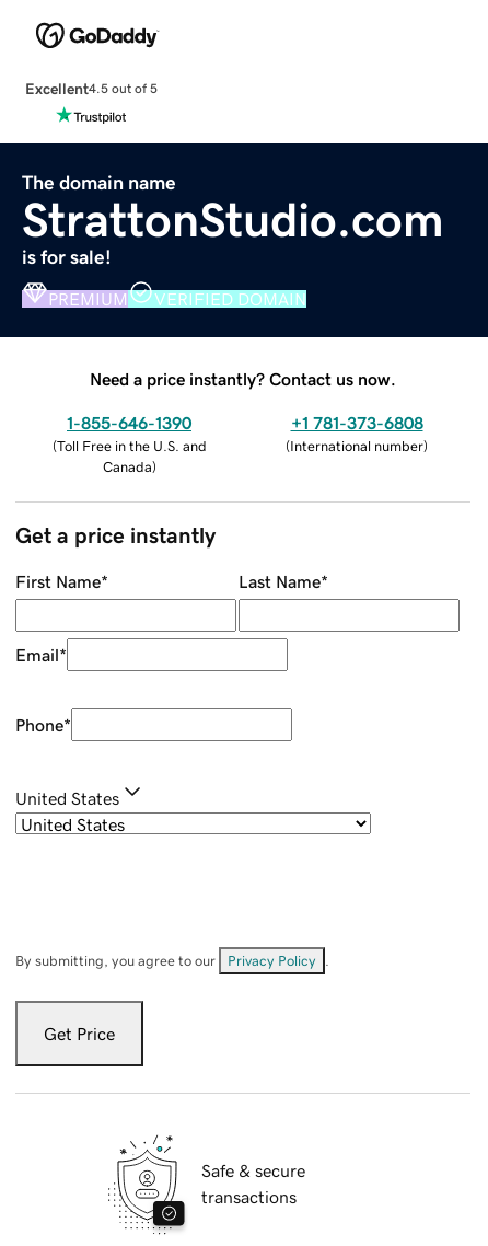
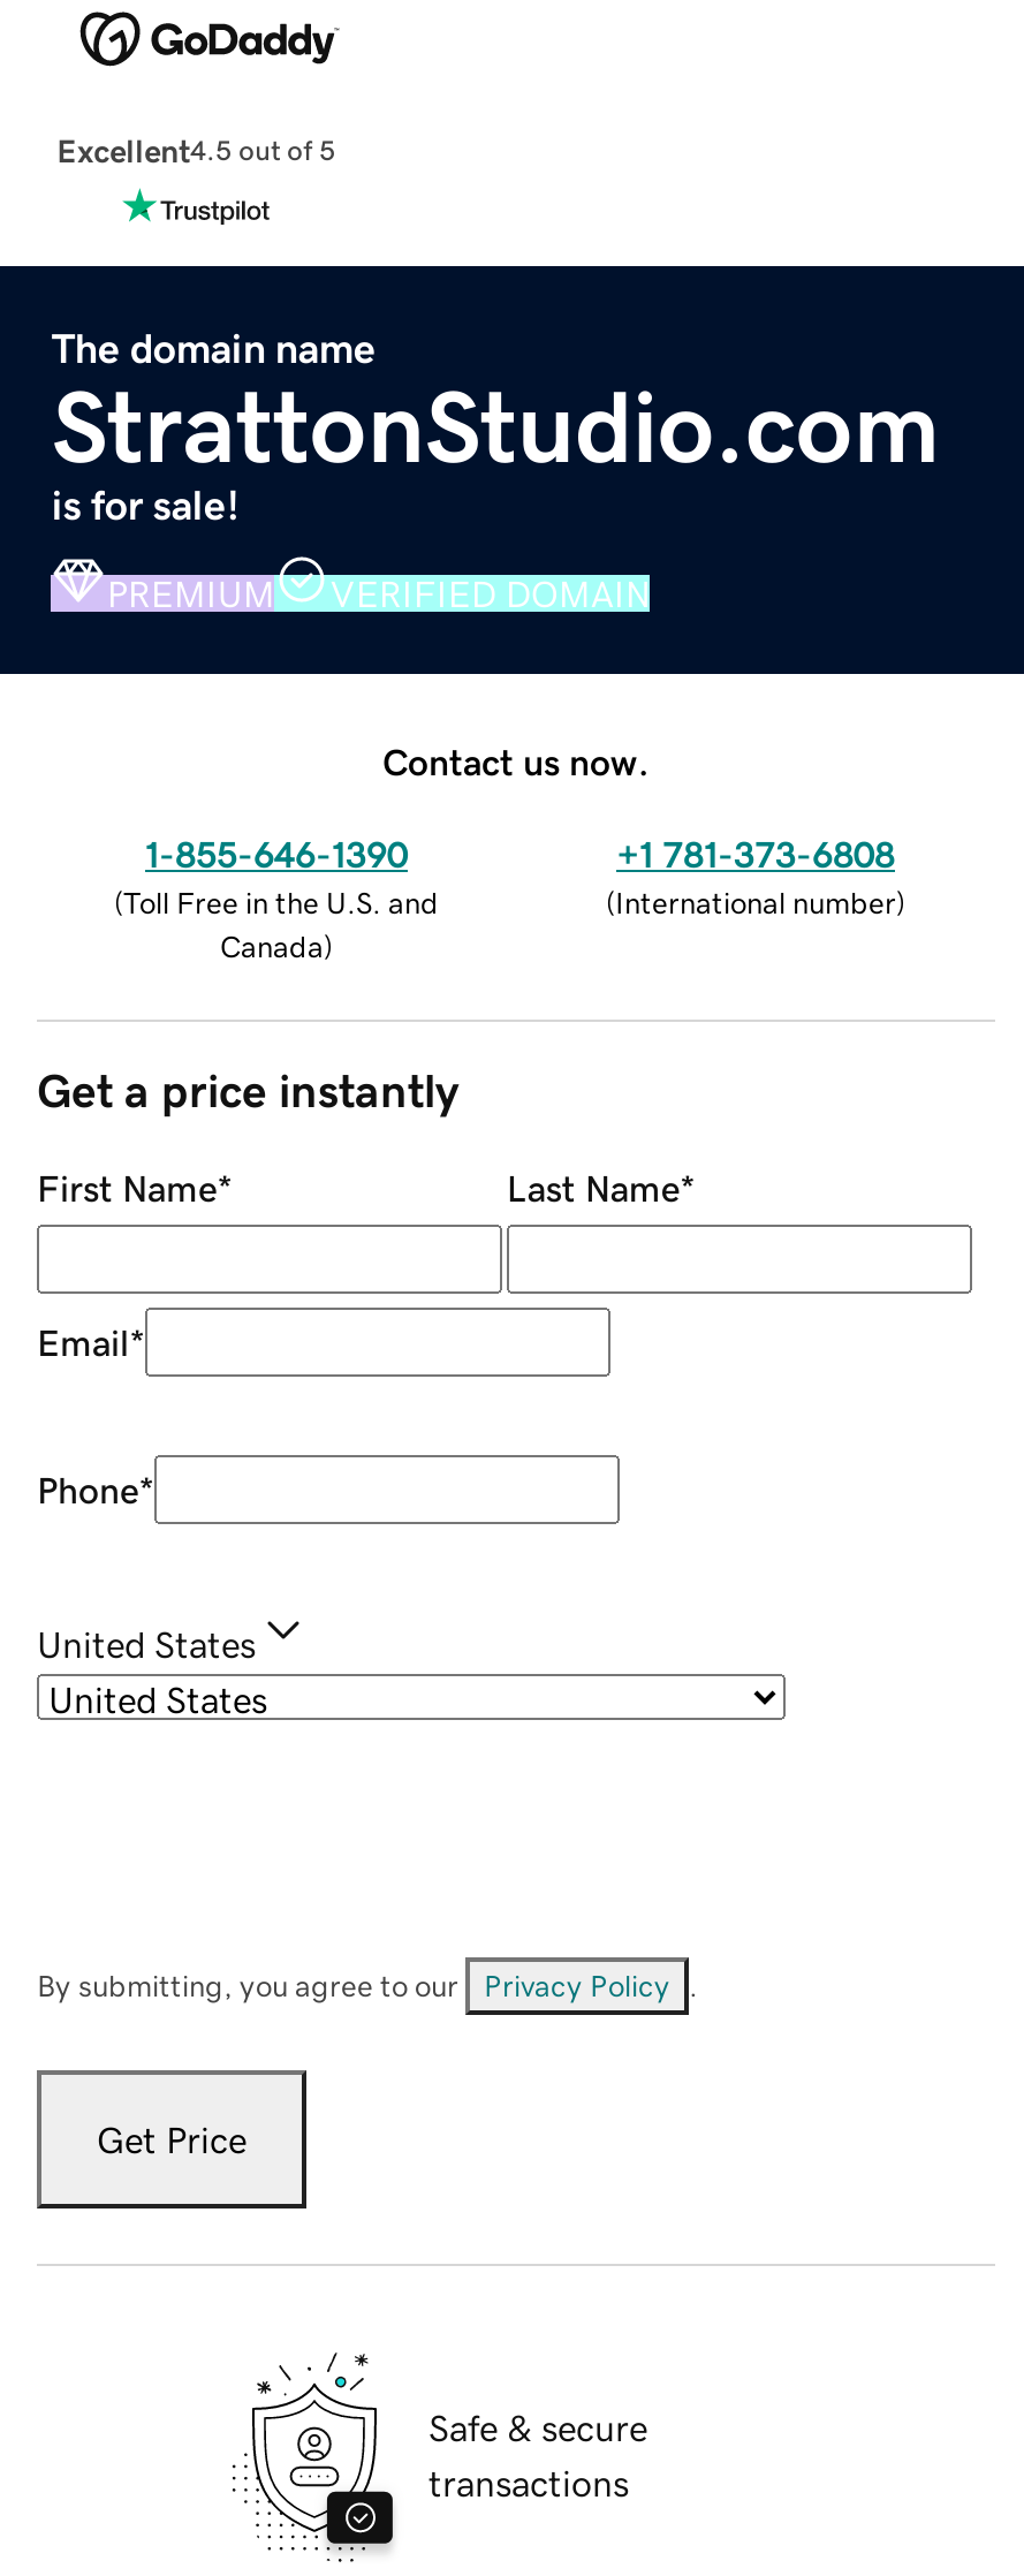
[90,370,396,387] Need a price instantly? Contact us now. -> [382,742,650,779] Contact us now.

